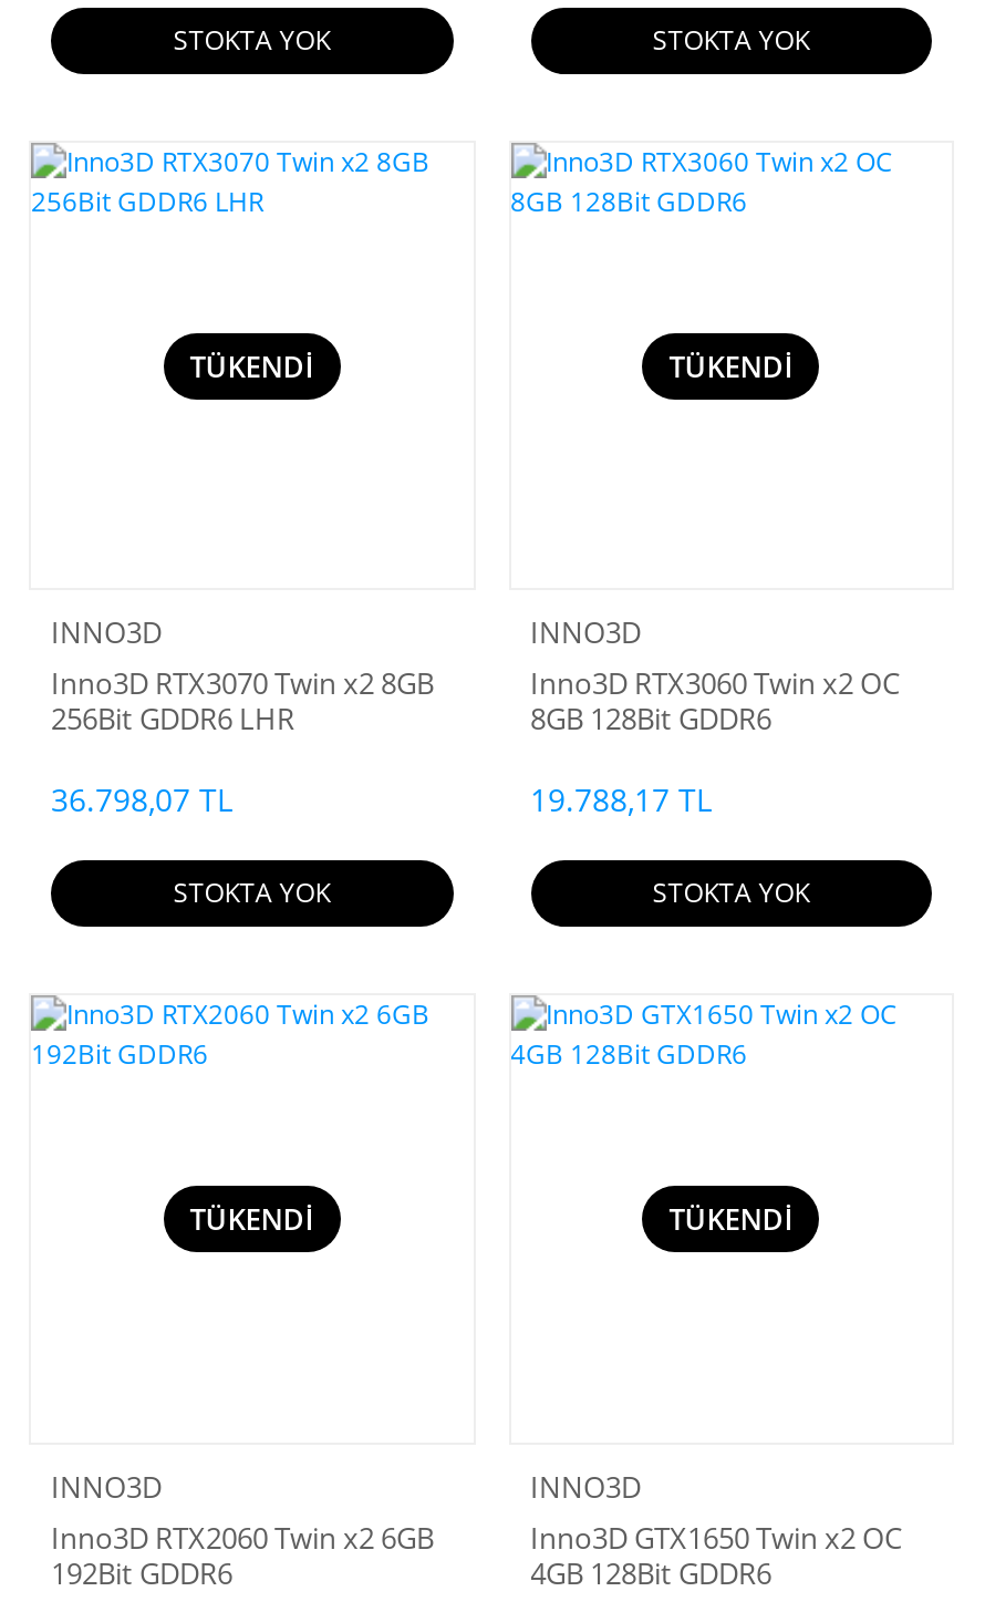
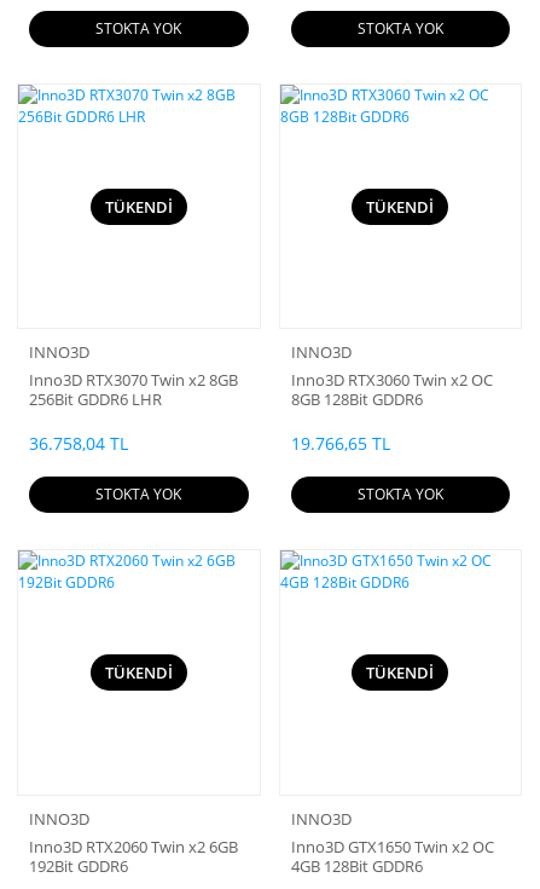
[51,778,232,820] 36.798,07 TL -> [29,432,128,455] 36.758,04 TL
[530,778,712,820] 19.788,17 TL -> [291,432,390,455] 19.766,65 TL

